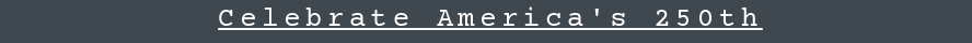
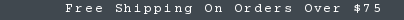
[218,4,763,34] Celebrate America's 250th -> [65,2,383,16] Free Shipping On Orders Over $75

